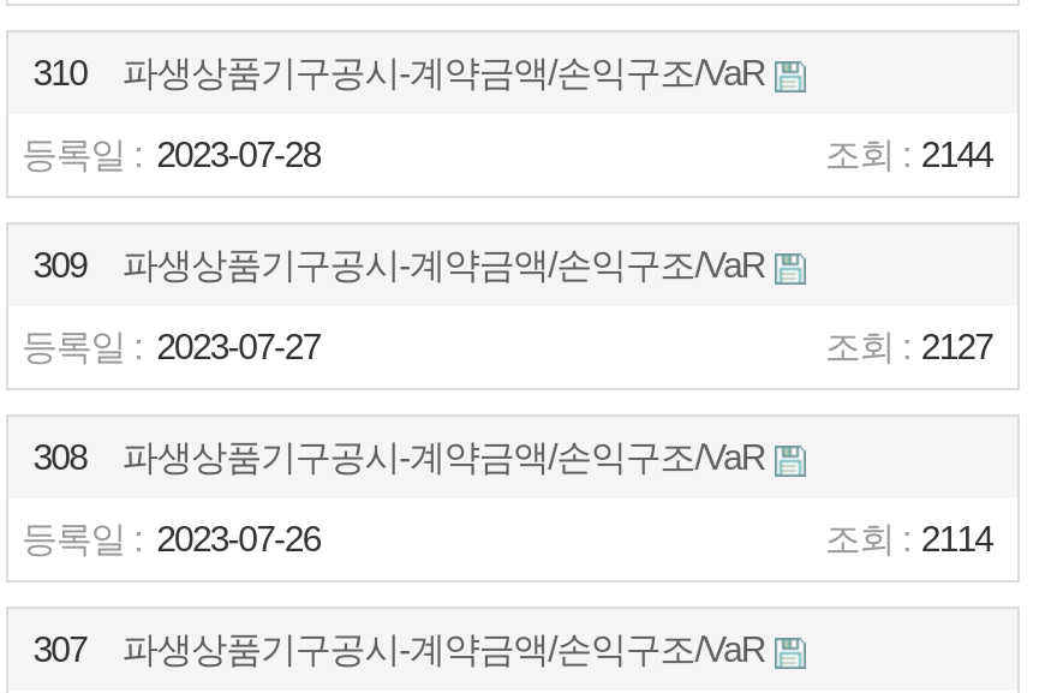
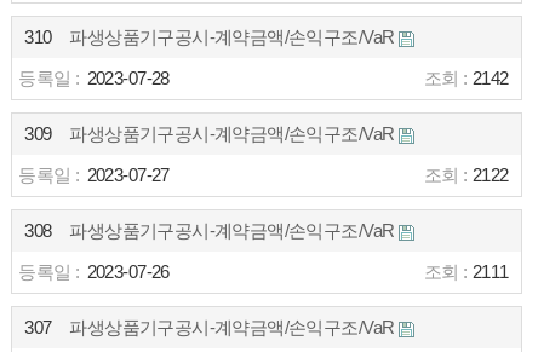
[921,136,992,175] 2144 -> [472,69,508,89] 2142
[921,328,992,367] 2127 -> [472,166,508,185] 2122
[921,521,992,559] 2114 -> [472,263,508,282] 2111

